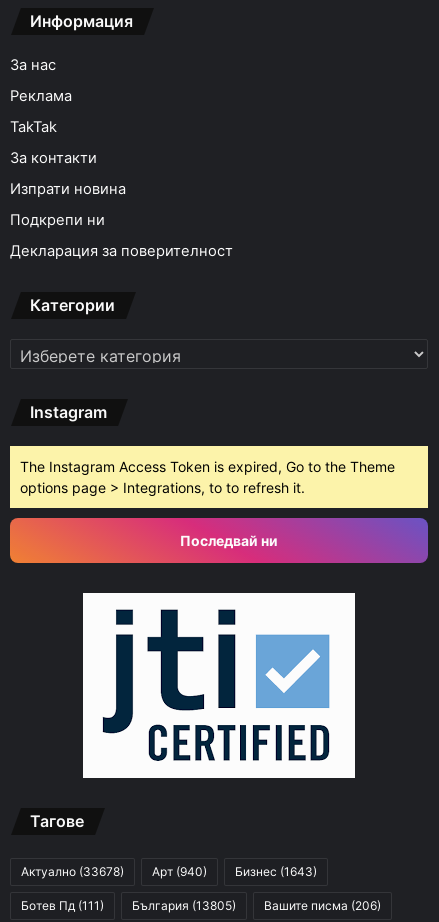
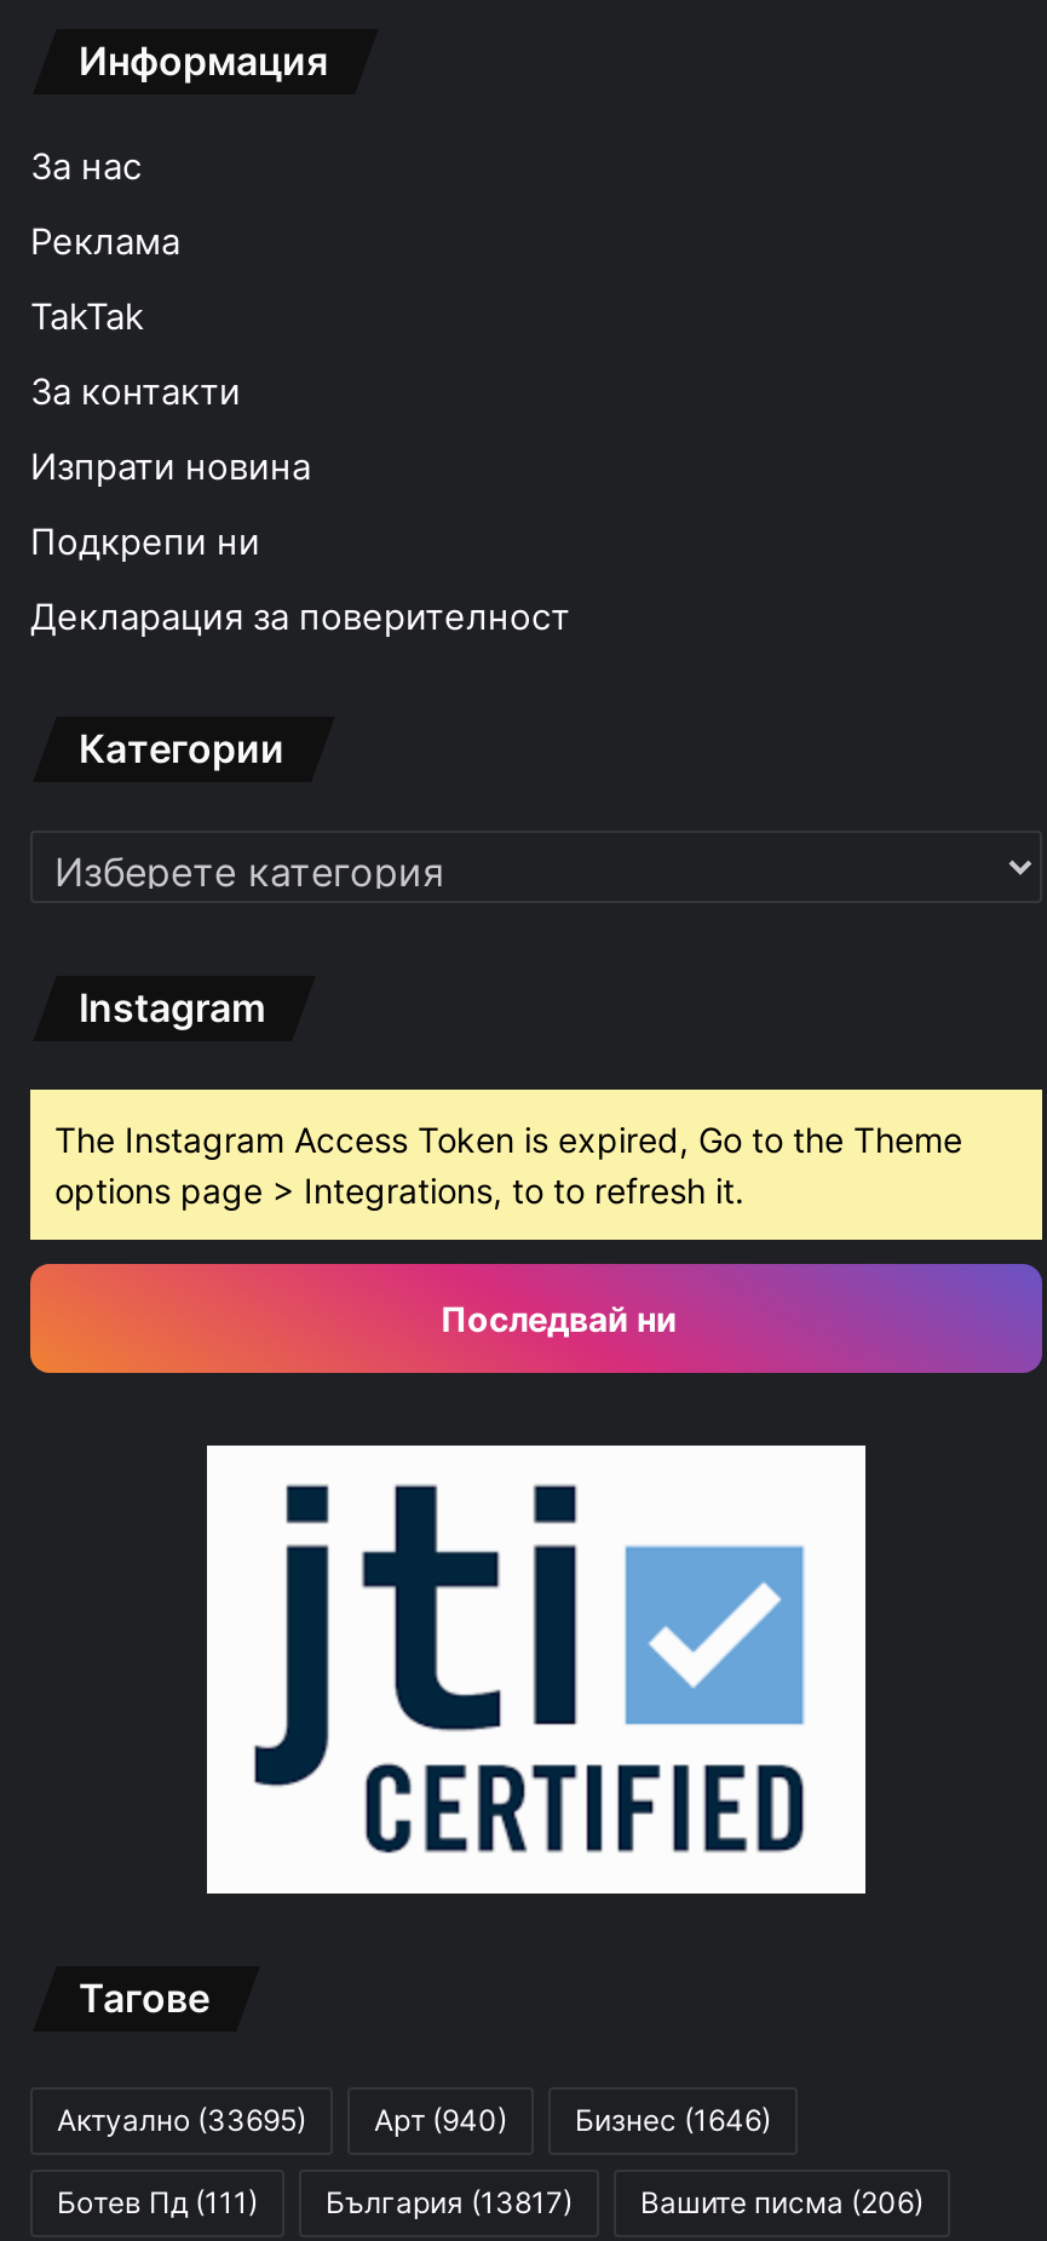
[21,864,124,879] Актуално (33678) -> [57,2102,306,2138] Актуално (33695)
[235,864,317,879] Бизнес (1643) -> [575,2102,771,2138] Бизнес (1646)
[21,898,381,913] Ботев Пд (111) България (13805) Вашите писма (206) -> [57,2184,924,2221] Ботев Пд (111) България (13817) Вашите писма (206)

